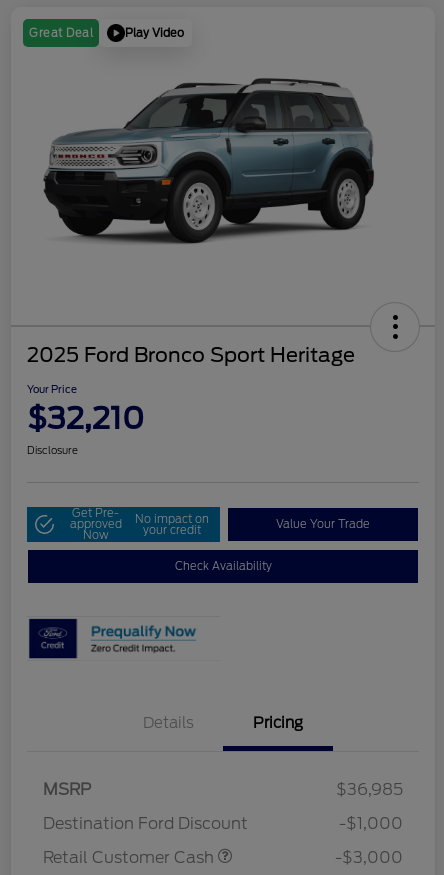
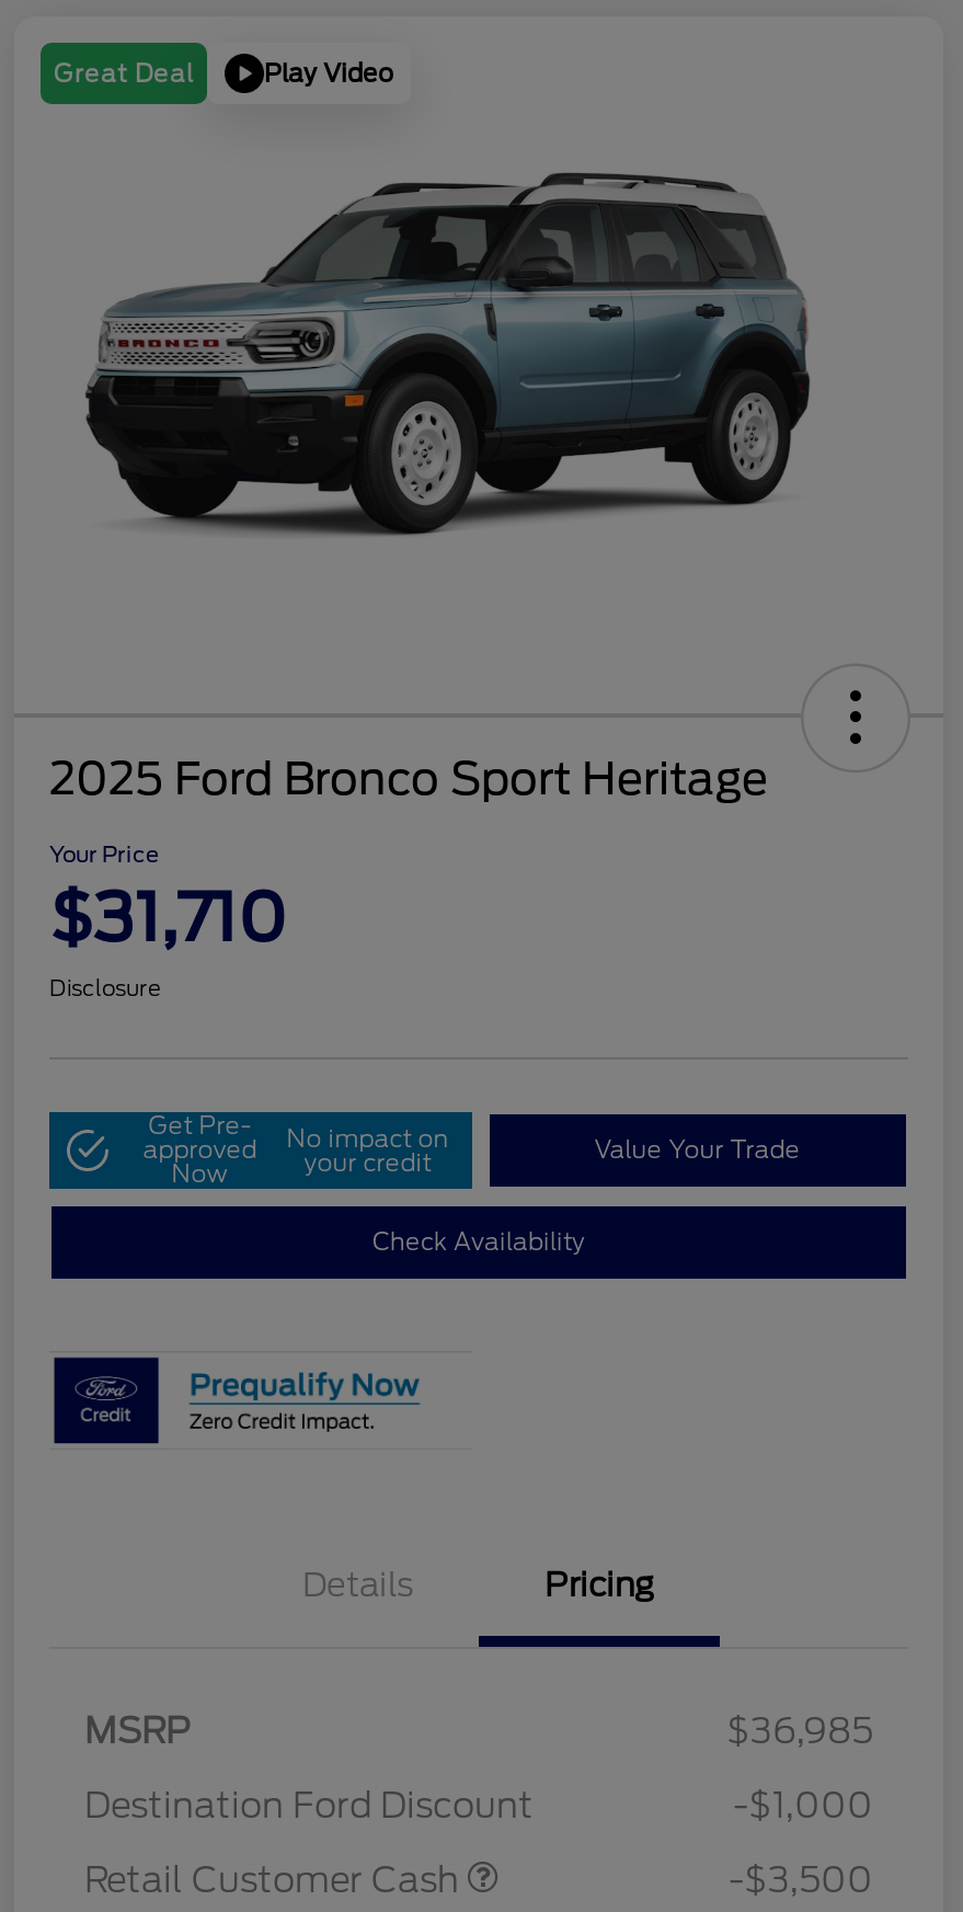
[27,400,144,436] $32,210 -> [49,878,286,957] $31,710
[335,847,403,866] -$3,000 -> [729,1858,873,1900] -$3,500

